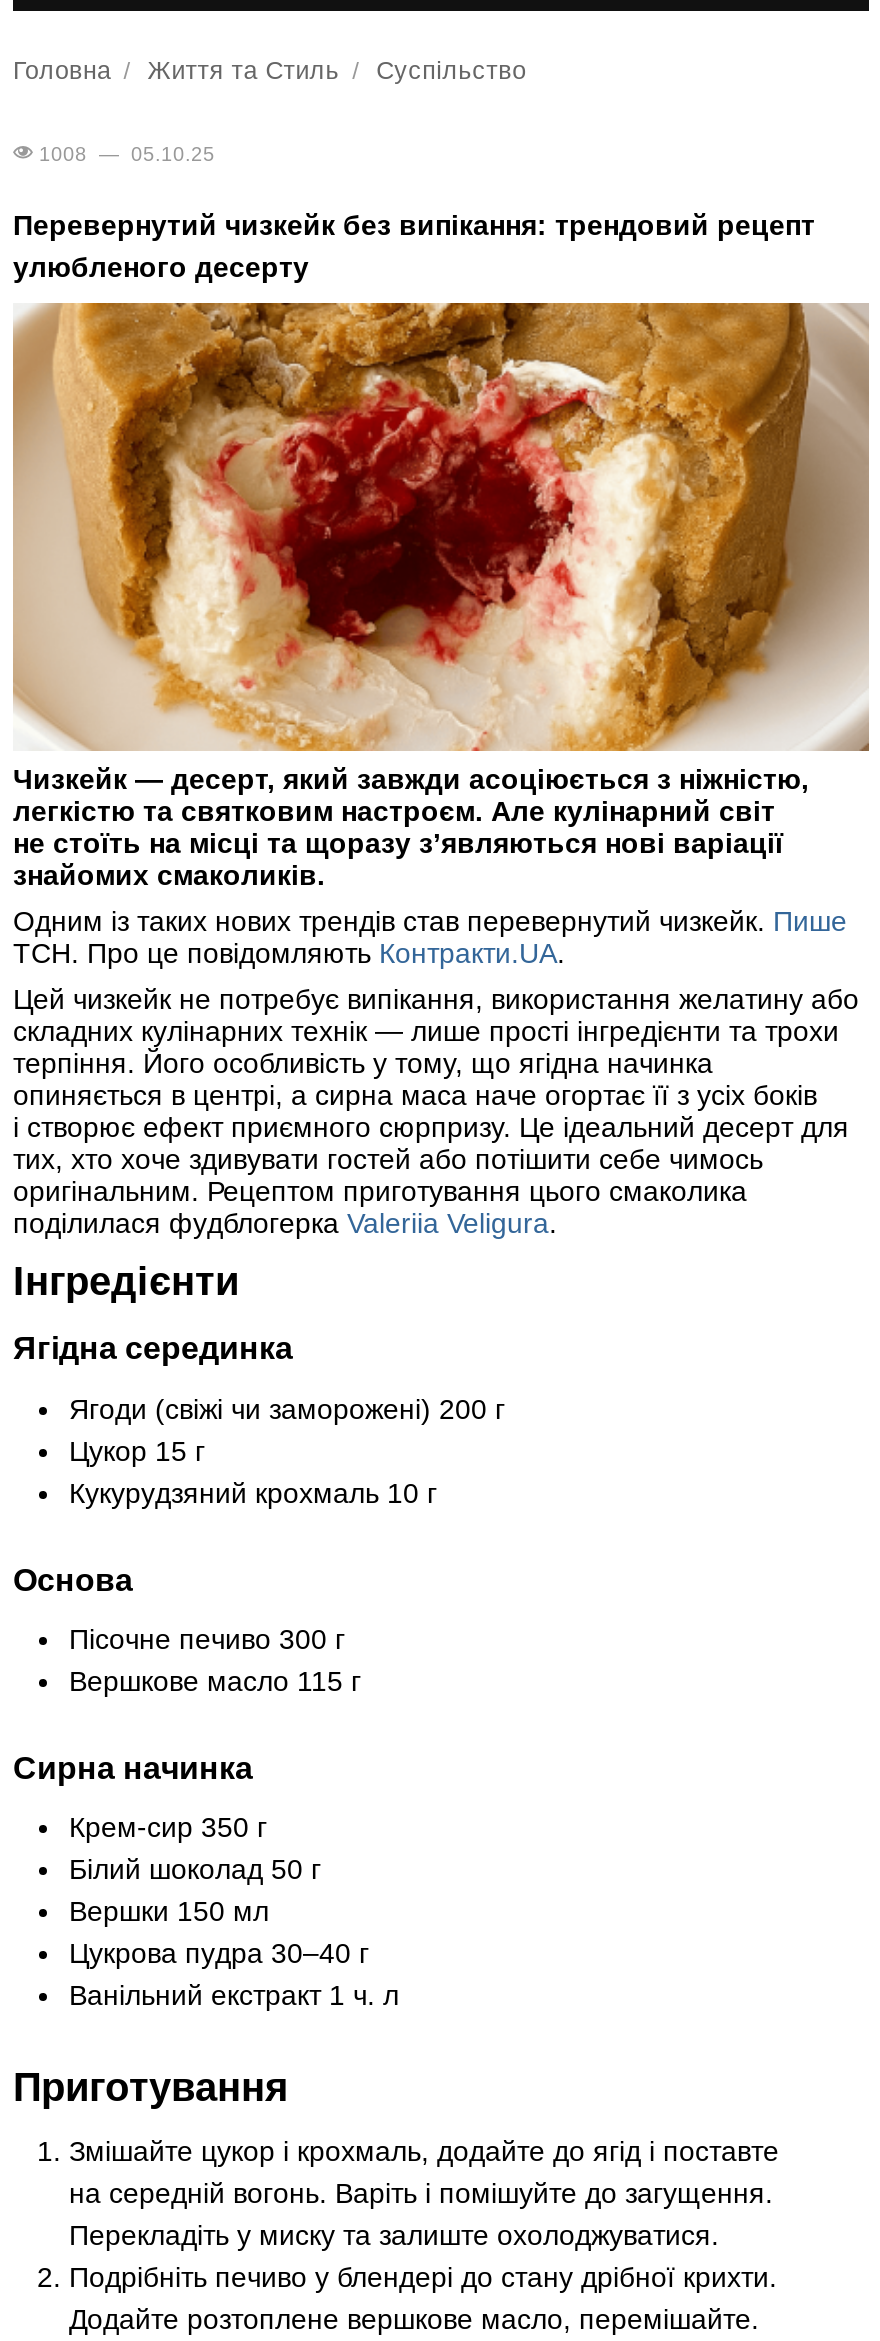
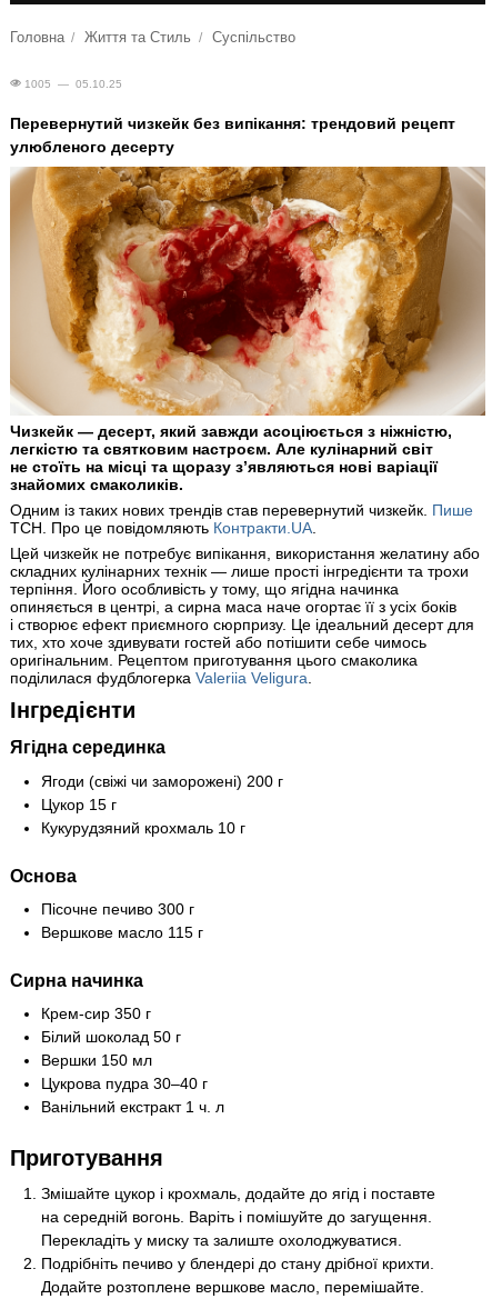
[33,143,215,165] 1008 — 05.10.25 -> [21,78,122,90] 1005 — 05.10.25

